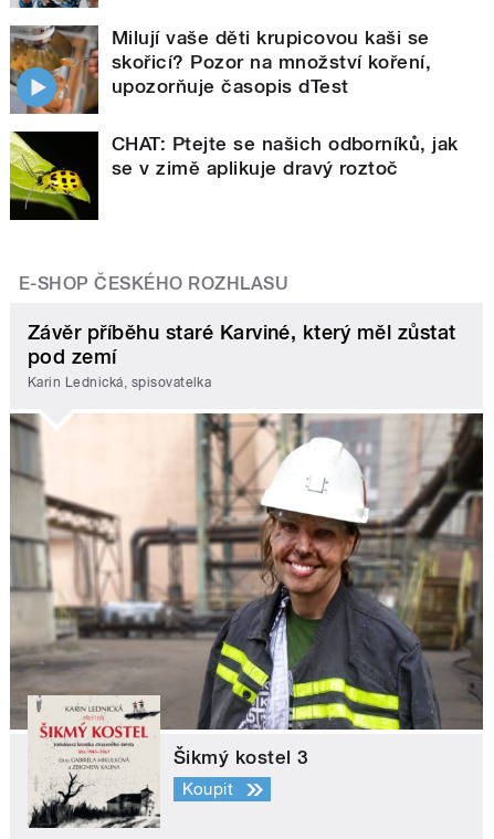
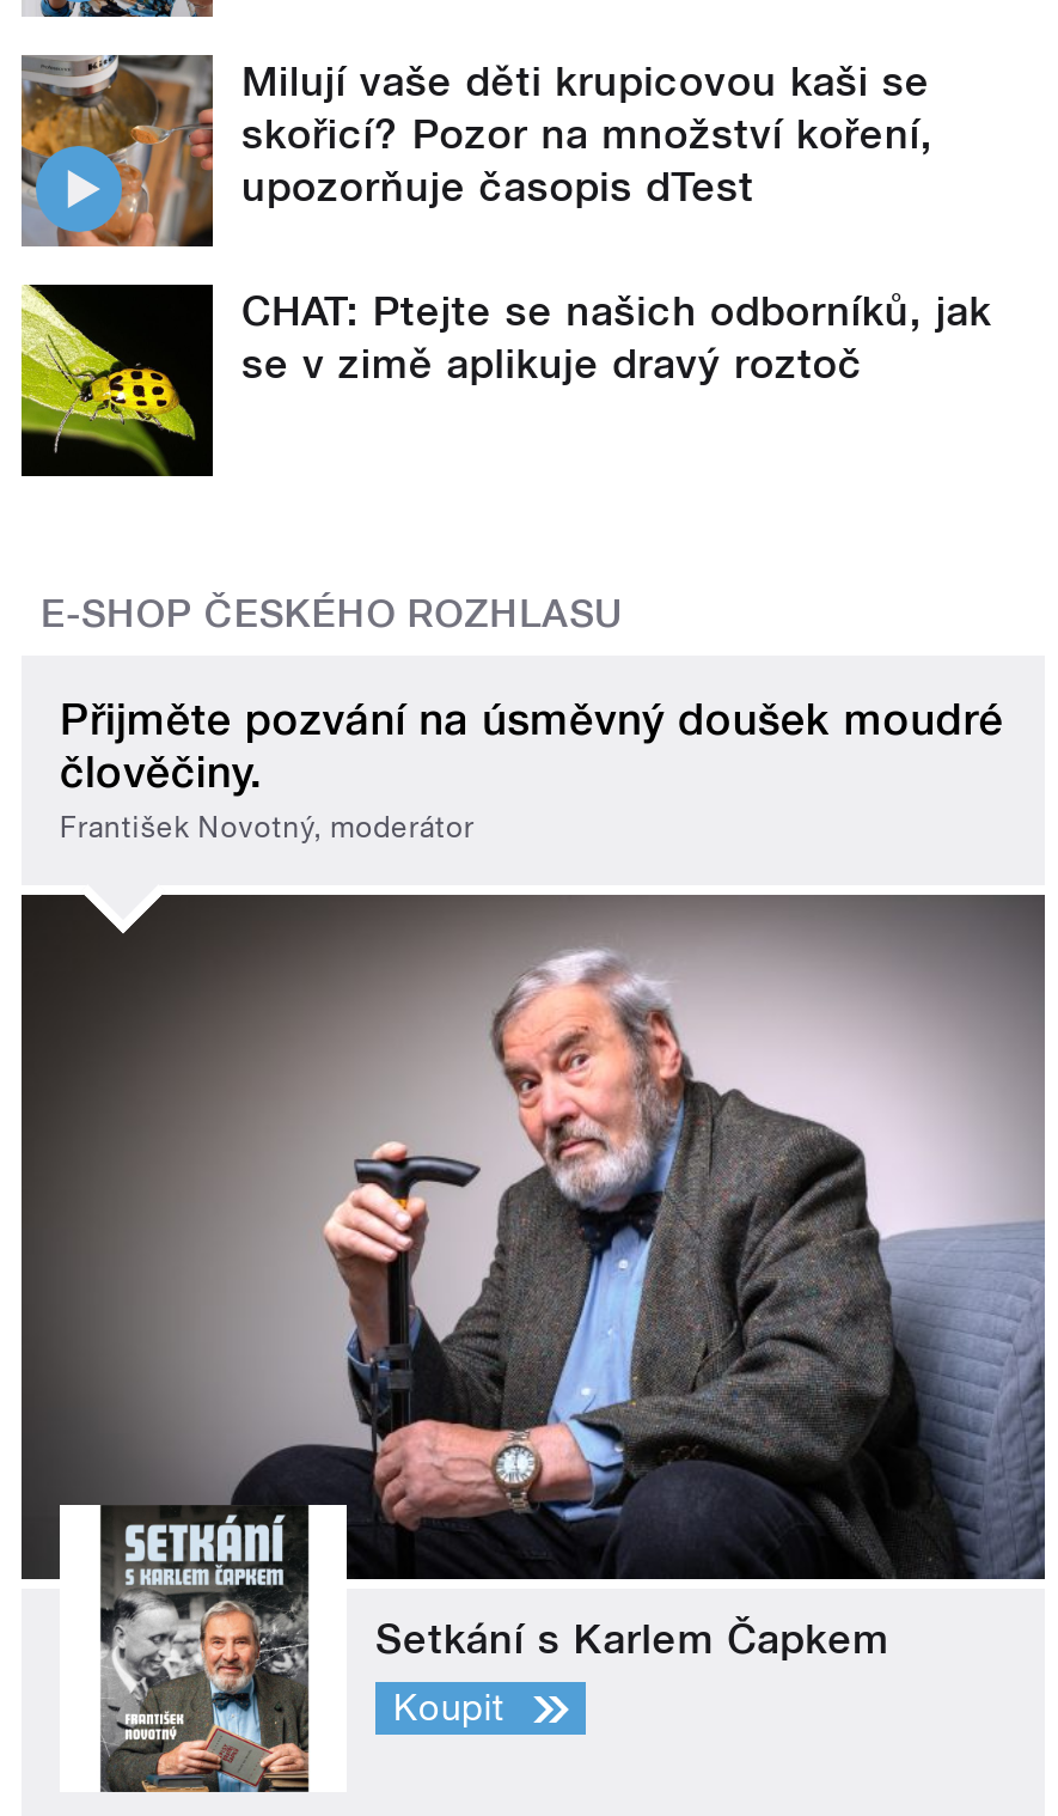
[28,320,456,390] Závěr příběhu staré Karviné, který měl zůstat | pod zemí | Karin Lednická, spisovatelka -> [60,693,1003,845] Přijměte pozvání na úsměvný doušek moudré | člověčiny. | František Novotný, moderátor
[10,413,484,829] [image] | Šikmý kostel 3 -> [22,892,1047,1794] [image] | Setkání s Karlem Čapkem

